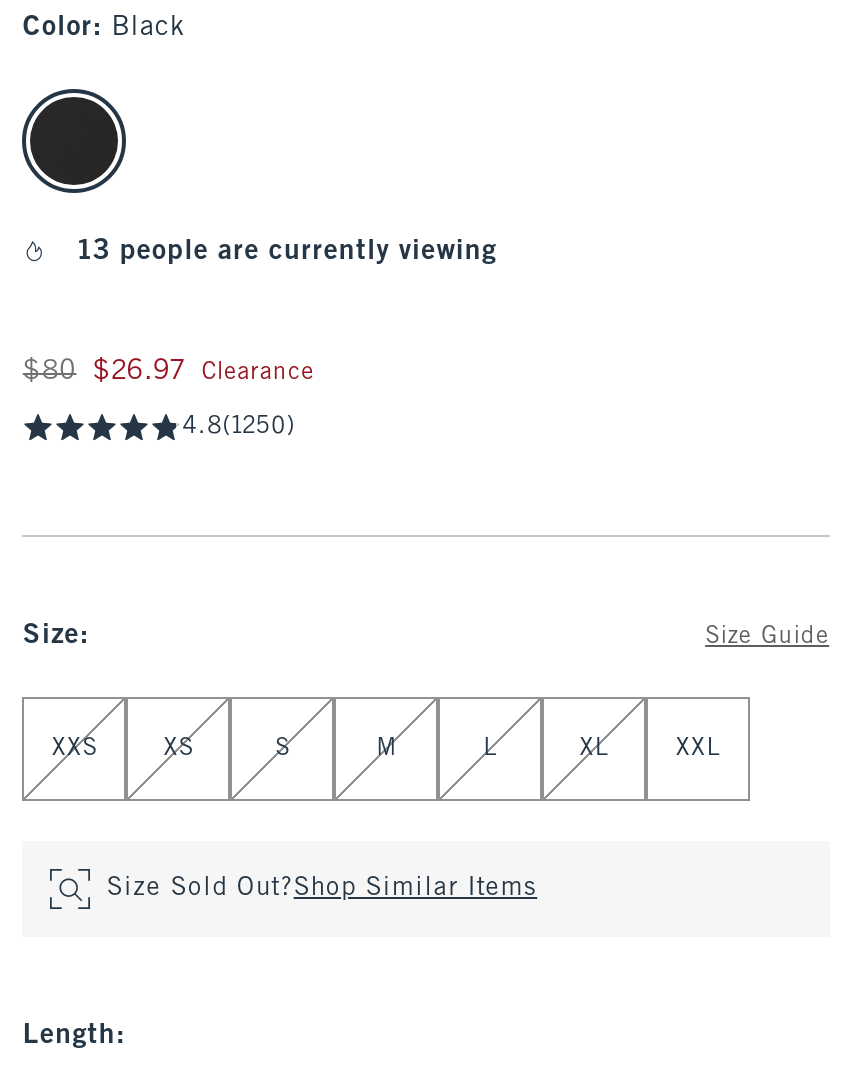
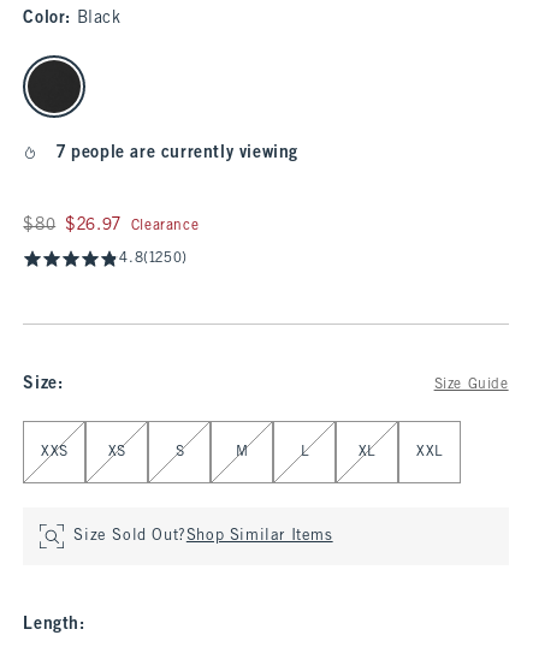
[78,239,497,265] 13 people are currently viewing -> [57,146,298,161] 7 people are currently viewing

